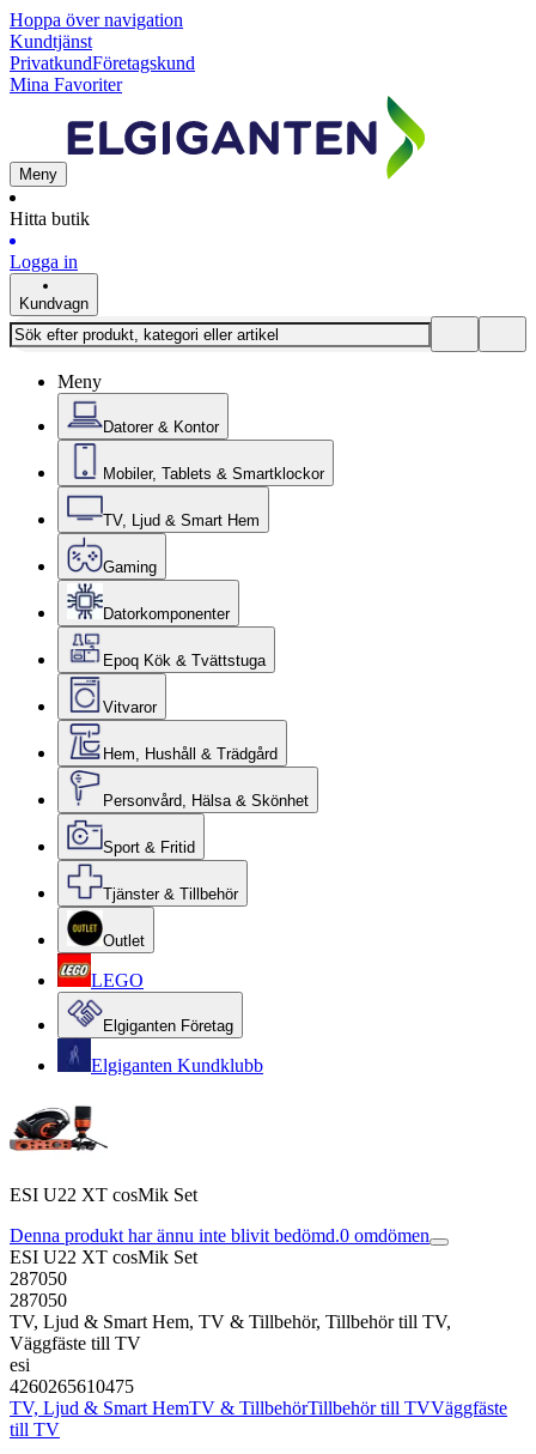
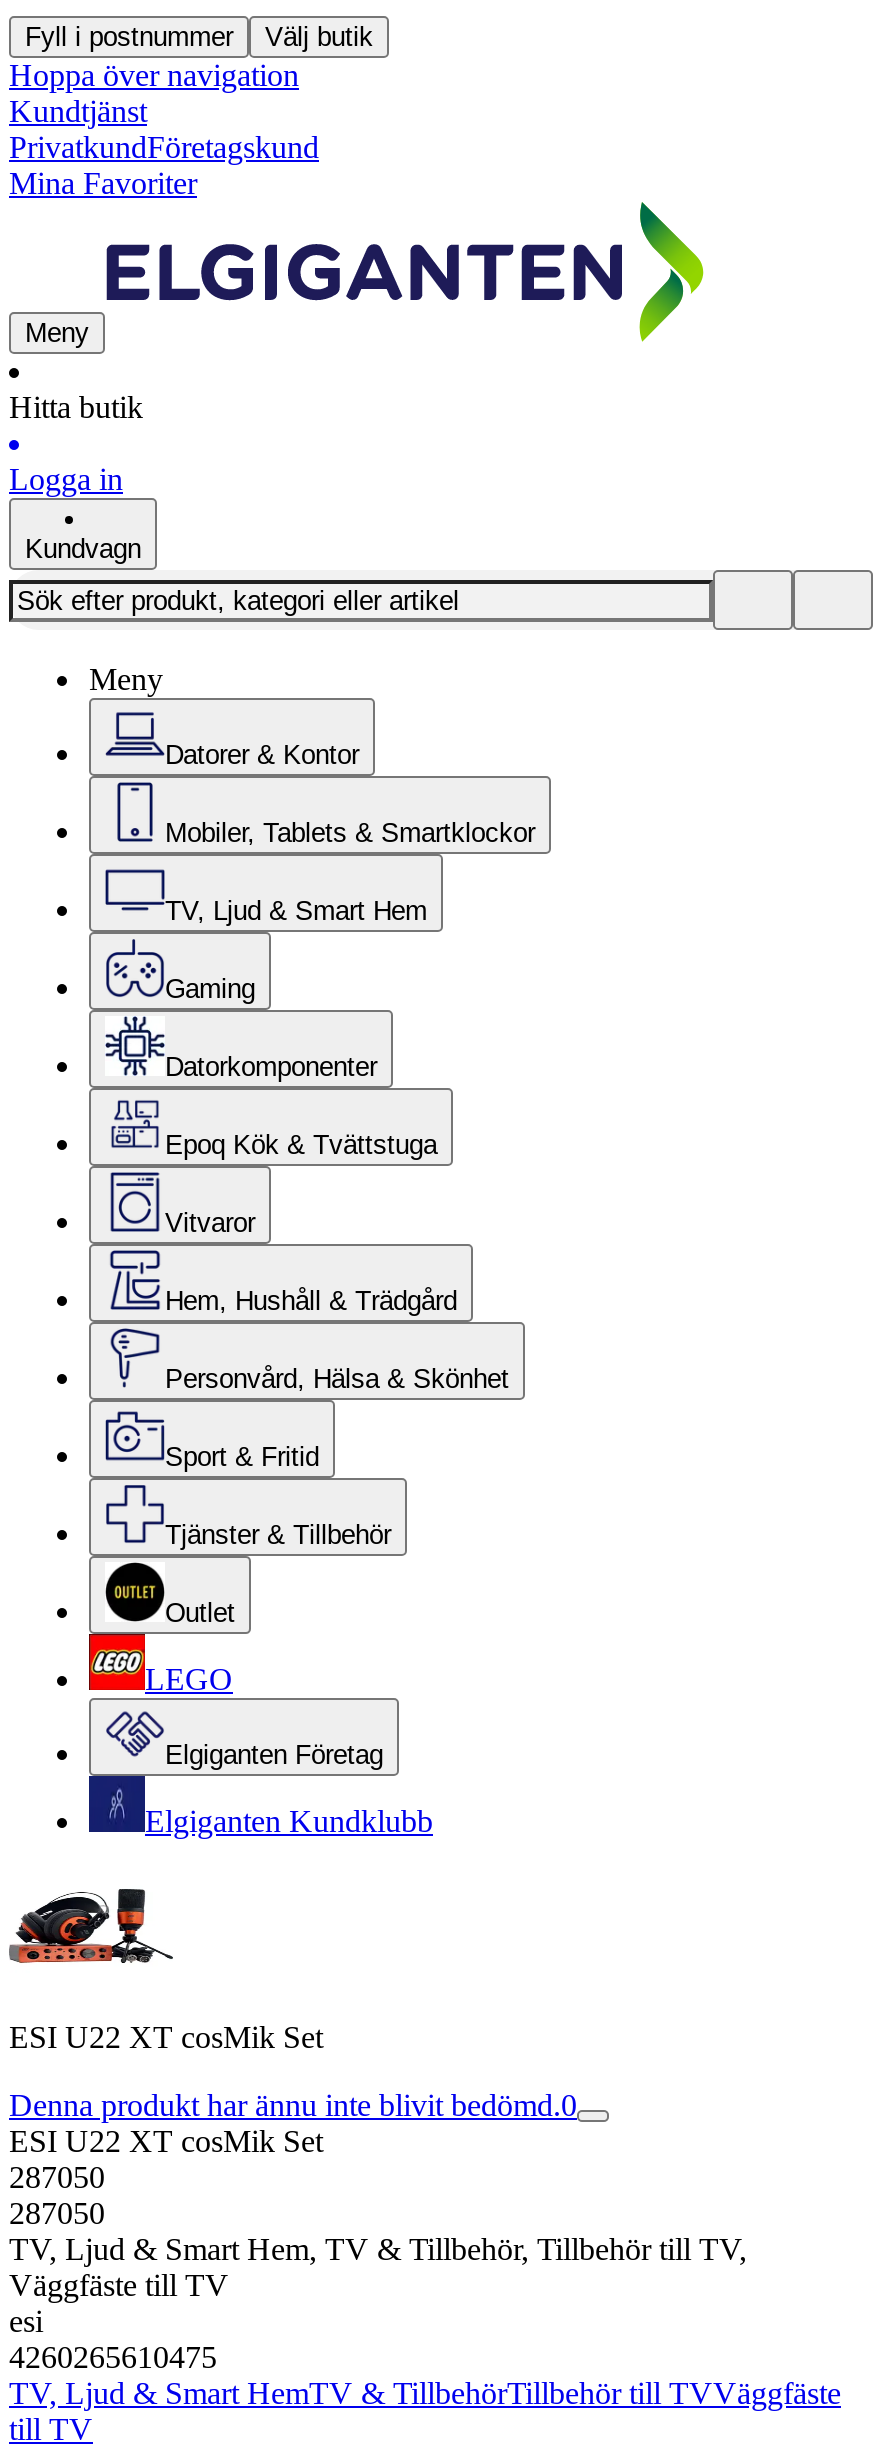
none -> [25,22,373,52] Fyll i postnummer | Välj butik
[10,1225,430,1246] Denna produkt har ännu inte blivit bedömd.0 omdömen -> [9,2088,577,2122] Denna produkt har ännu inte blivit bedömd.0

